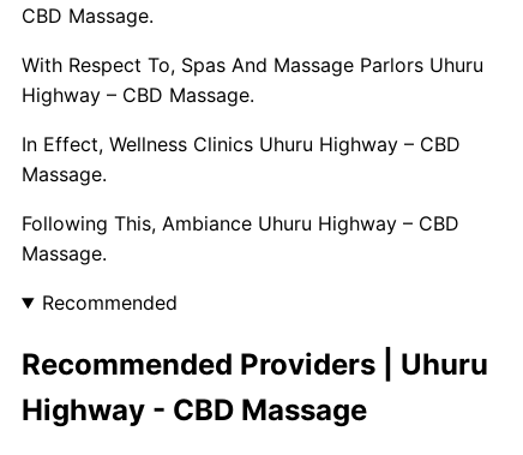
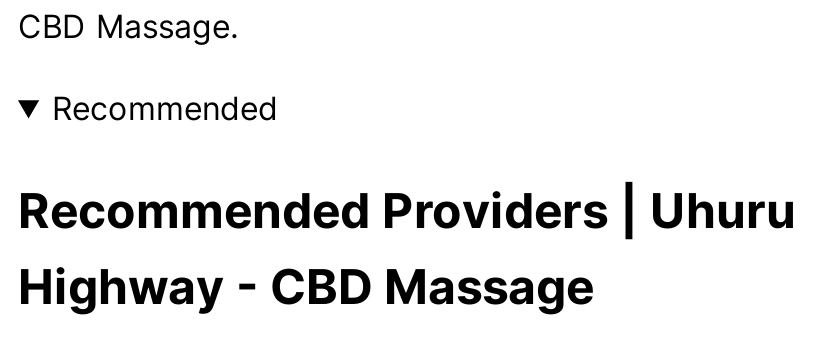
[22,53,483,265] With Respect To, Spas And Massage Parlors Uhuru | Highway – CBD Massage. | In Effect, Wellness Clinics Uhuru Highway – CBD | Massage. | Following This, Ambiance Uhuru Highway – CBD | Massage. -> none

